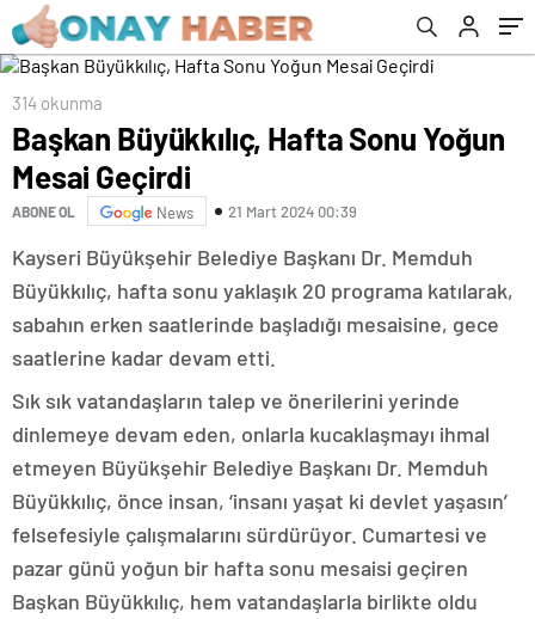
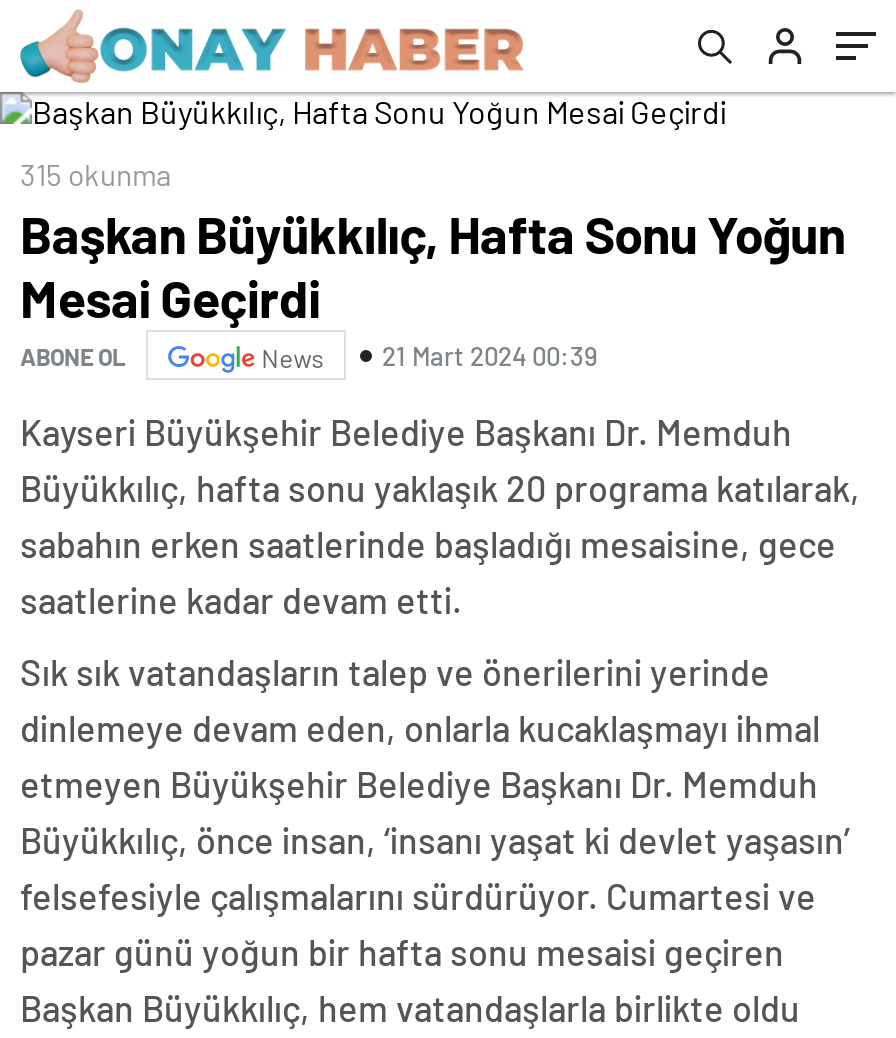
[12,92,103,114] 314 okunma -> [20,156,172,192] 315 okunma

